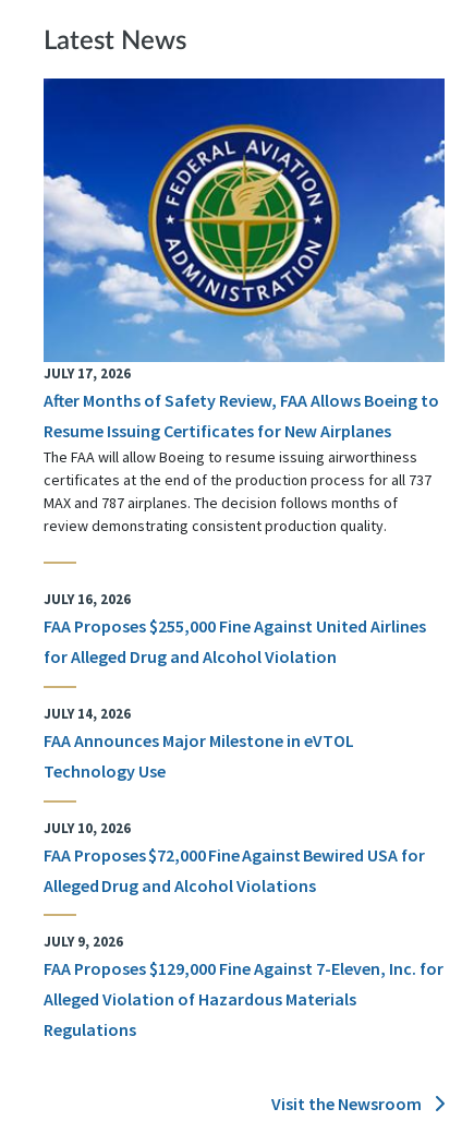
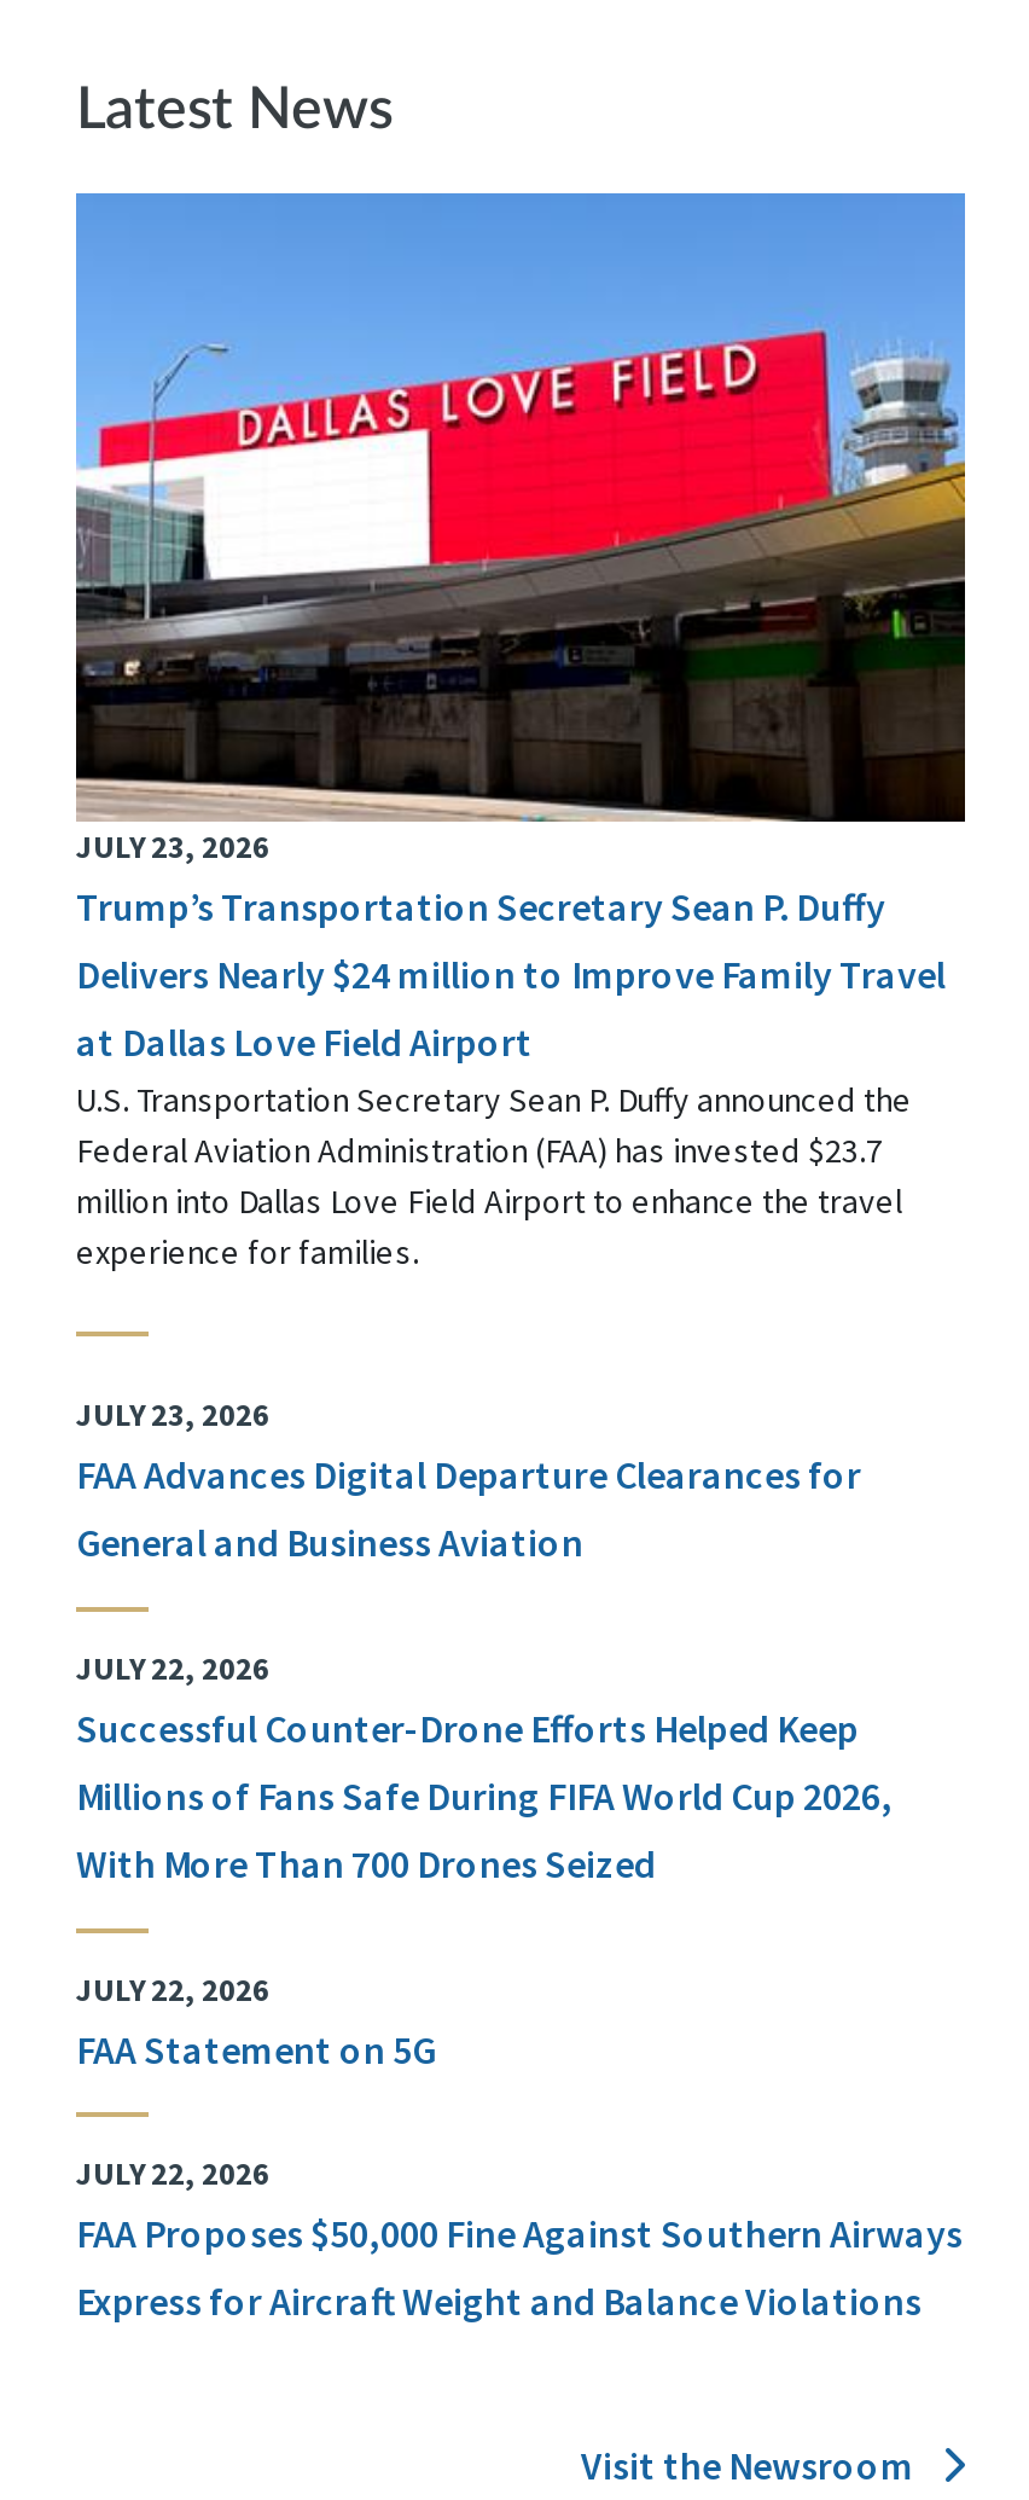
[42,77,446,535] [image] | JULY 17, 2026 | After Months of Safety Review, FAA Allows Boeing to | Resume Issuing Certificates for New Airplanes | The FAA will allow Boeing to resume issuing airworthiness | certificates at the end of the production process for all 737 | MAX and 787 airplanes. The decision follows months of | review demonstrating consistent production quality. -> [74,191,967,1273] [image] | JULY 23, 2026 | Trump’s Transportation Secretary Sean P. Duffy | Delivers Nearly $24 million to Improve Family Travel | at Dallas Love Field Airport | U.S. Transportation Secretary Sean P. Duffy announced the | Federal Aviation Administration (FAA) has invested $23.7 | million into Dallas Love Field Airport to enhance the travel | experience for families.
[44,590,426,668] JULY 16, 2026 | FAA Proposes $255,000 Fine Against United Airlines | for Alleged Drug and Alcohol Violation -> [76,1395,861,1567] JULY 23, 2026 | FAA Advances Digital Departure Clearances for | General and Business Aviation
[44,704,354,782] JULY 14, 2026 | FAA Announces Major Milestone in eVTOL | Technology Use -> [76,1648,893,1887] JULY 22, 2026 | Successful Counter-Drone Efforts Helped Keep | Millions of Fans Safe During FIFA World Cup 2026, | With More Than 700 Drones Seized
[44,819,425,896] JULY 10, 2026 | FAA Proposes $72,000 Fine Against Bewired USA for | Alleged Drug and Alcohol Violations -> [76,1969,436,2072] JULY 22, 2026 | FAA Statement on 5G
[44,933,443,1041] JULY 9, 2026 | FAA Proposes $129,000 Fine Against 7-Eleven, Inc. for | Alleged Violation of Hazardous Materials | Regulations -> [76,2154,963,2325] JULY 22, 2026 | FAA Proposes $50,000 Fine Against Southern Airways | Express for Aircraft Weight and Balance Violations

